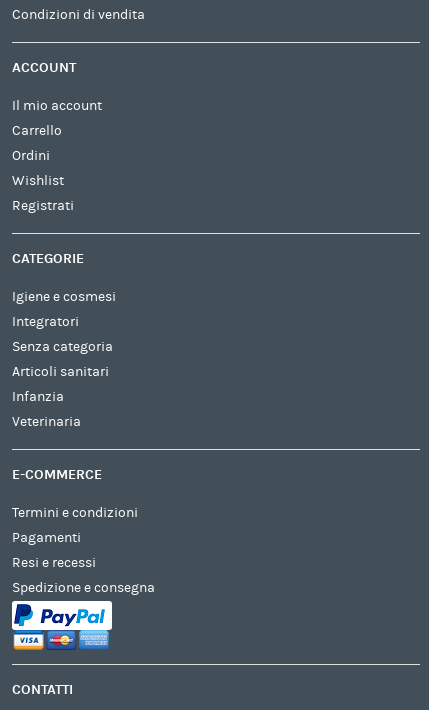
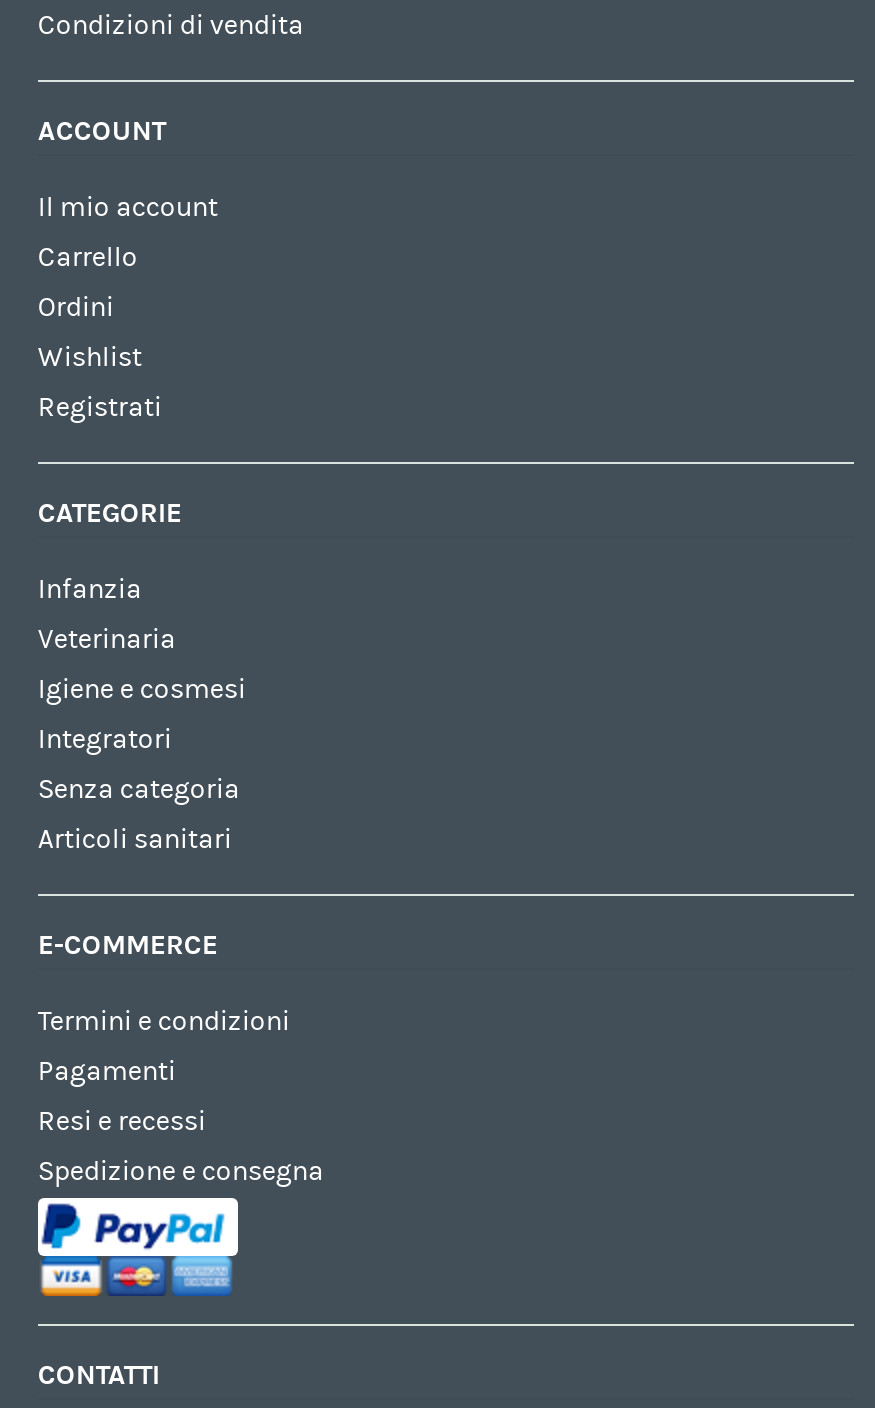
moved [12,289,116,380] -> [38,673,246,855]: Igiene e cosmesi | Integratori | Senza categoria | Articoli sanitari
moved [12,389,81,430] -> [38,573,176,655]: Infanzia | Veterinaria

